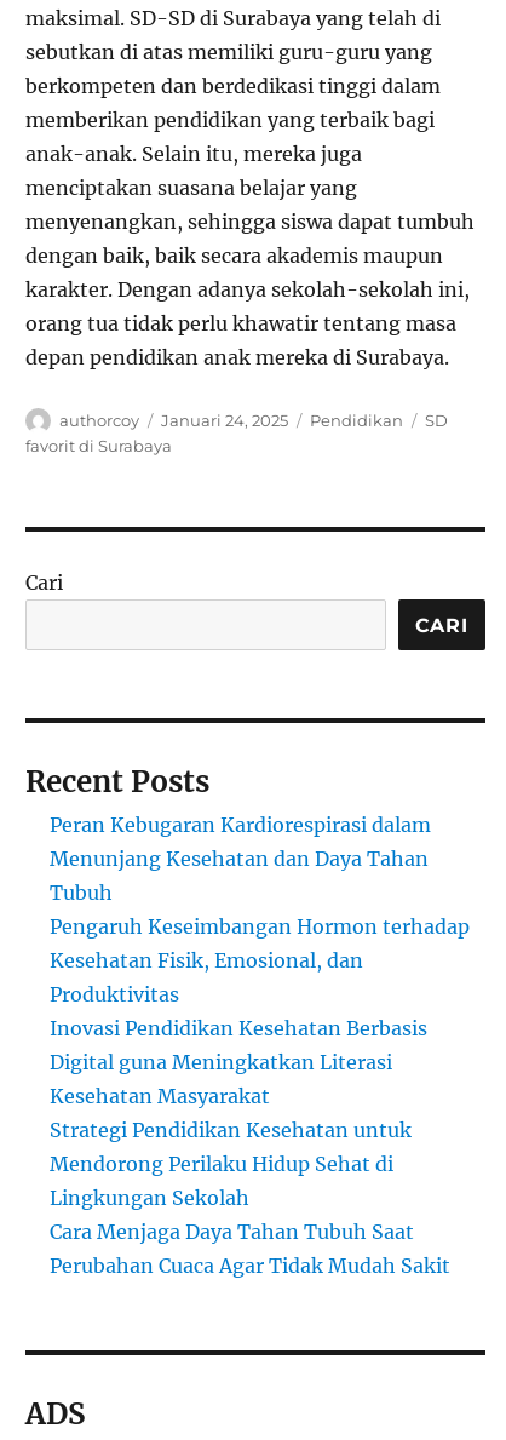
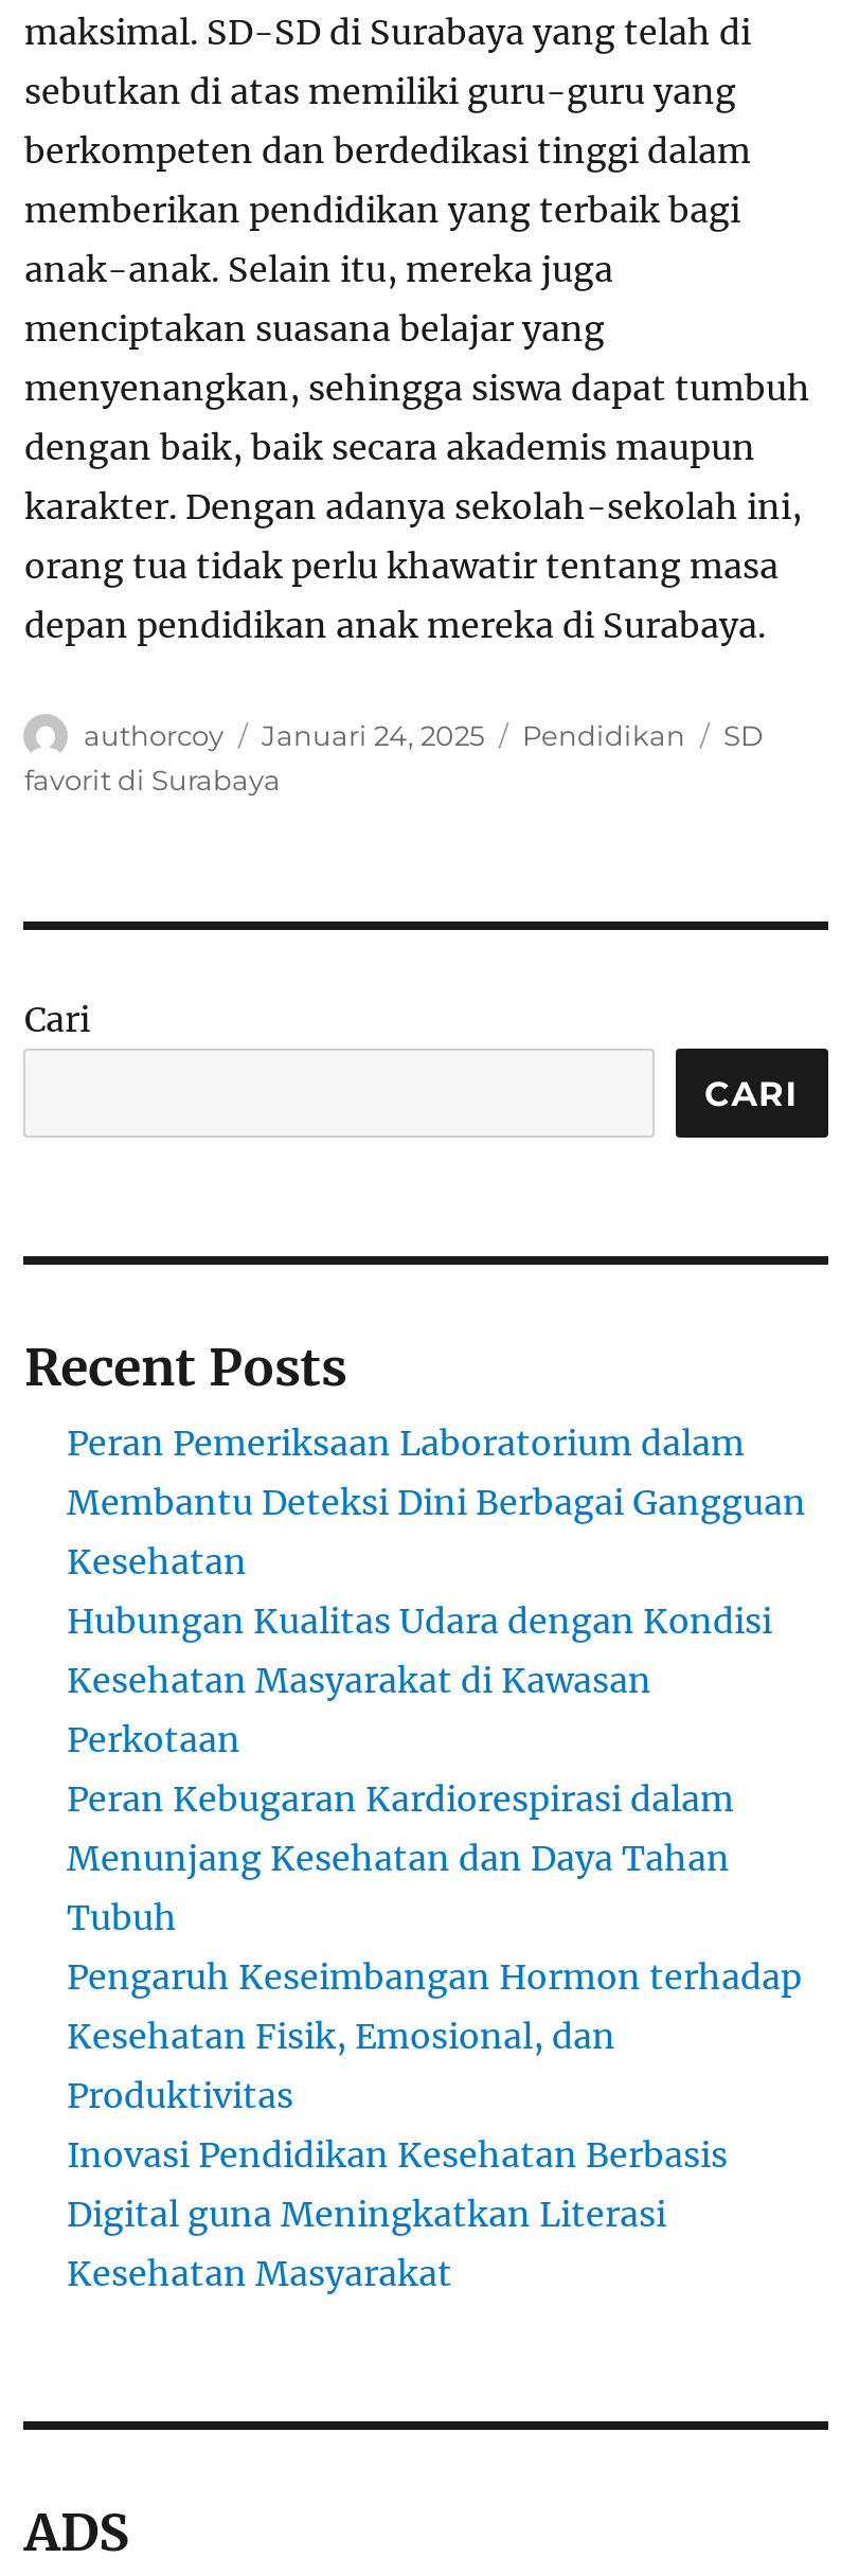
none -> [67,1422,806,1761] Peran Pemeriksaan Laboratorium dalam | Membantu Deteksi Dini Berbagai Gangguan | Kesehatan | Hubungan Kualitas Udara dengan Kondisi | Kesehatan Masyarakat di Kawasan | Perkotaan
moved [50,813,470,1109] -> [67,1778,802,2295]: Peran Kebugaran Kardiorespirasi dalam | Menunjang Kesehatan dan Daya Tahan | Tubuh | ... | Digital guna Meningkatkan Literasi | Kesehatan Masyarakat
[50,1118,451,1278] Strategi Pendidikan Kesehatan untuk | Mendorong Perilaku Hidup Sehat di | Lingkungan Sekolah | Cara Menjaga Daya Tahan Tubuh Saat | Perubahan Cuaca Agar Tidak Mudah Sakit -> none

